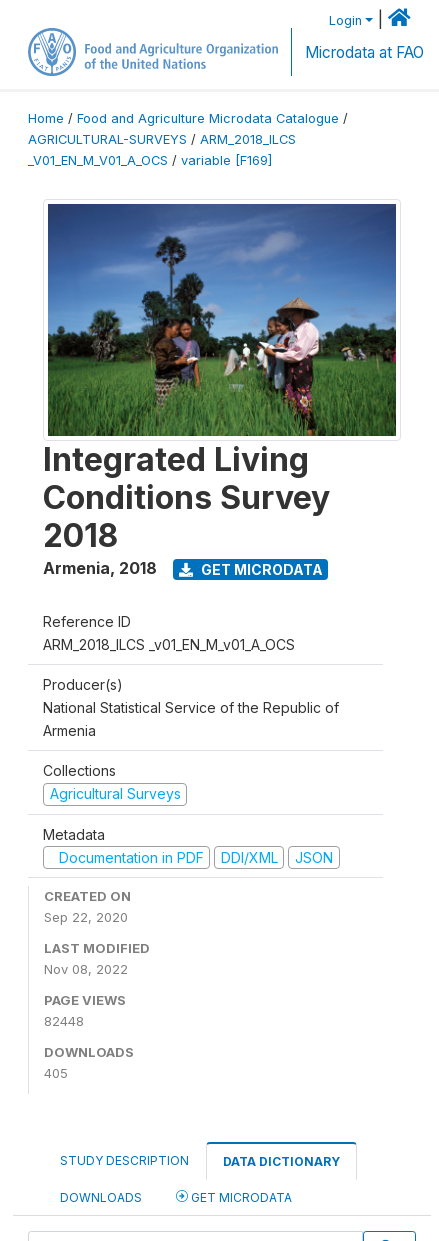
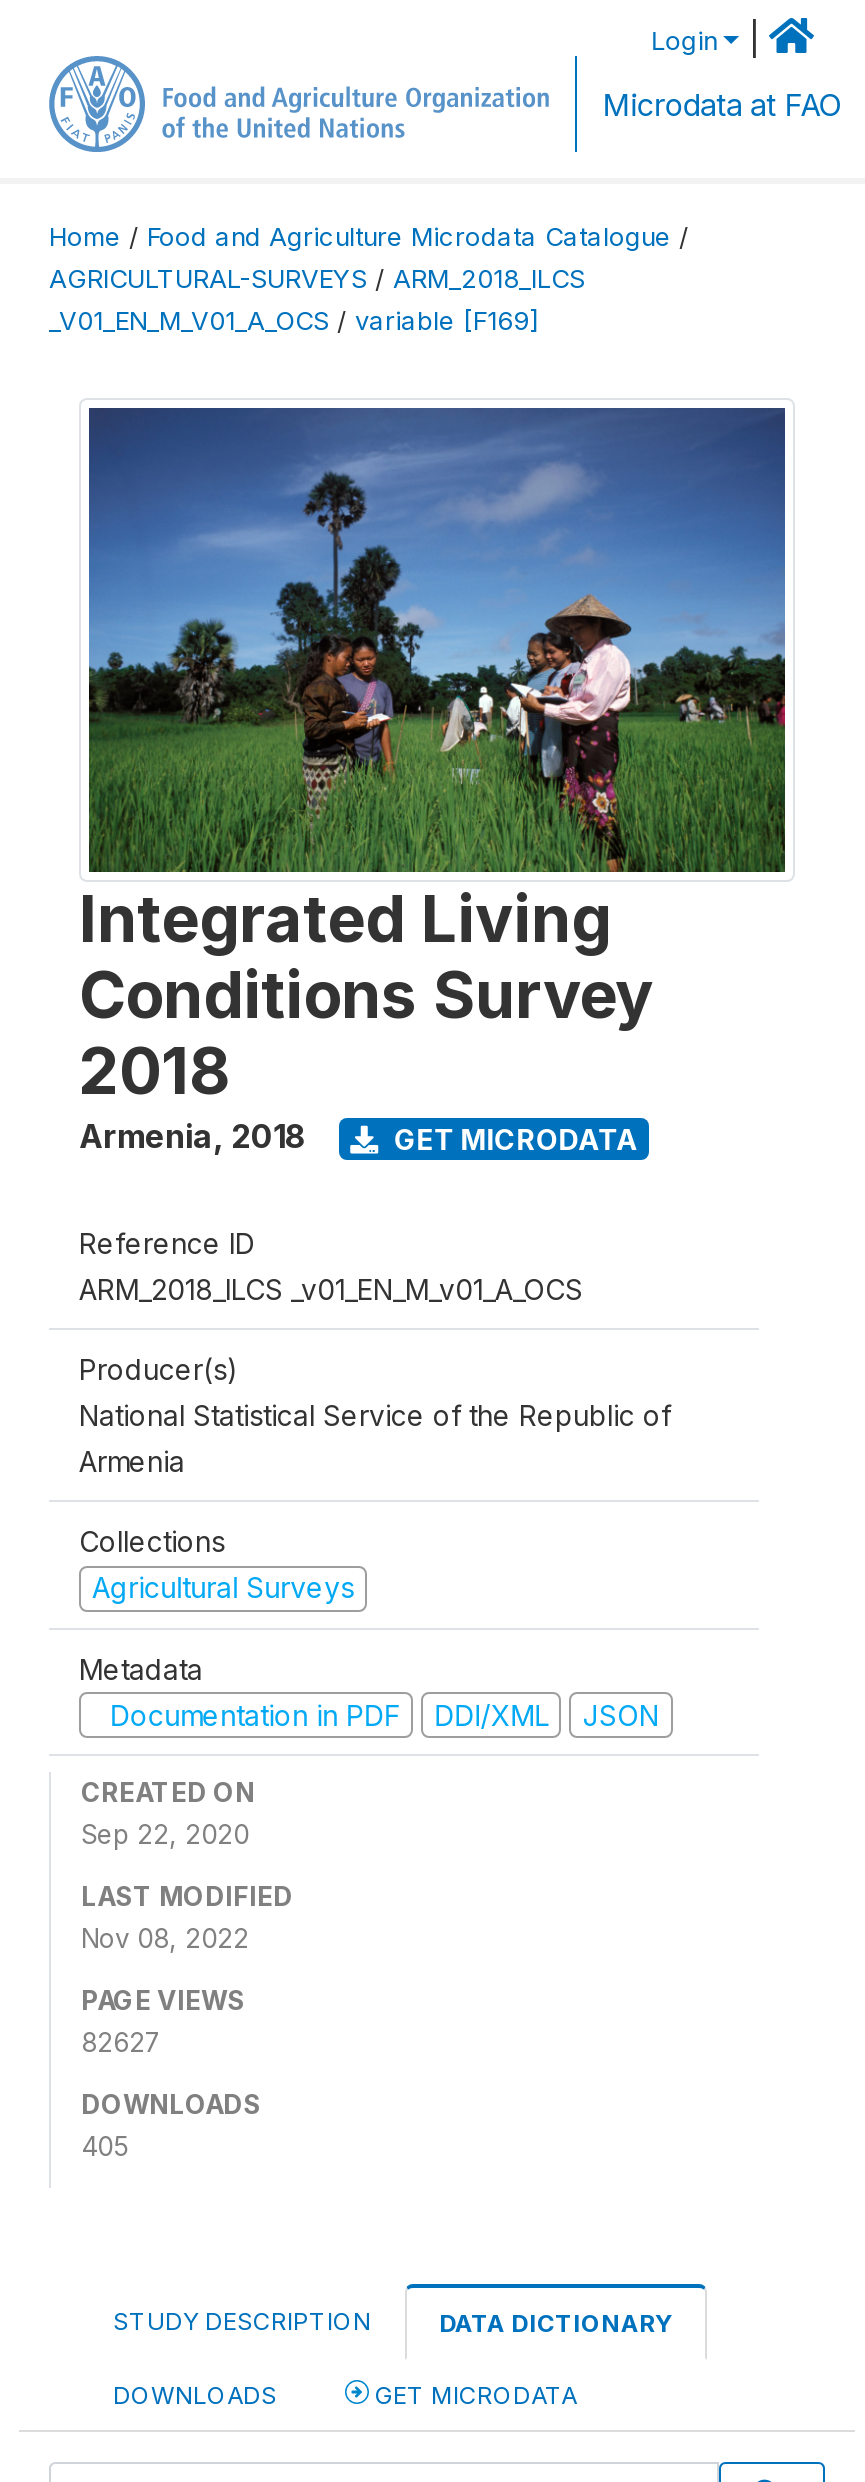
[44,1013,84,1029] 82448 -> [81,2026,161,2058] 82627

